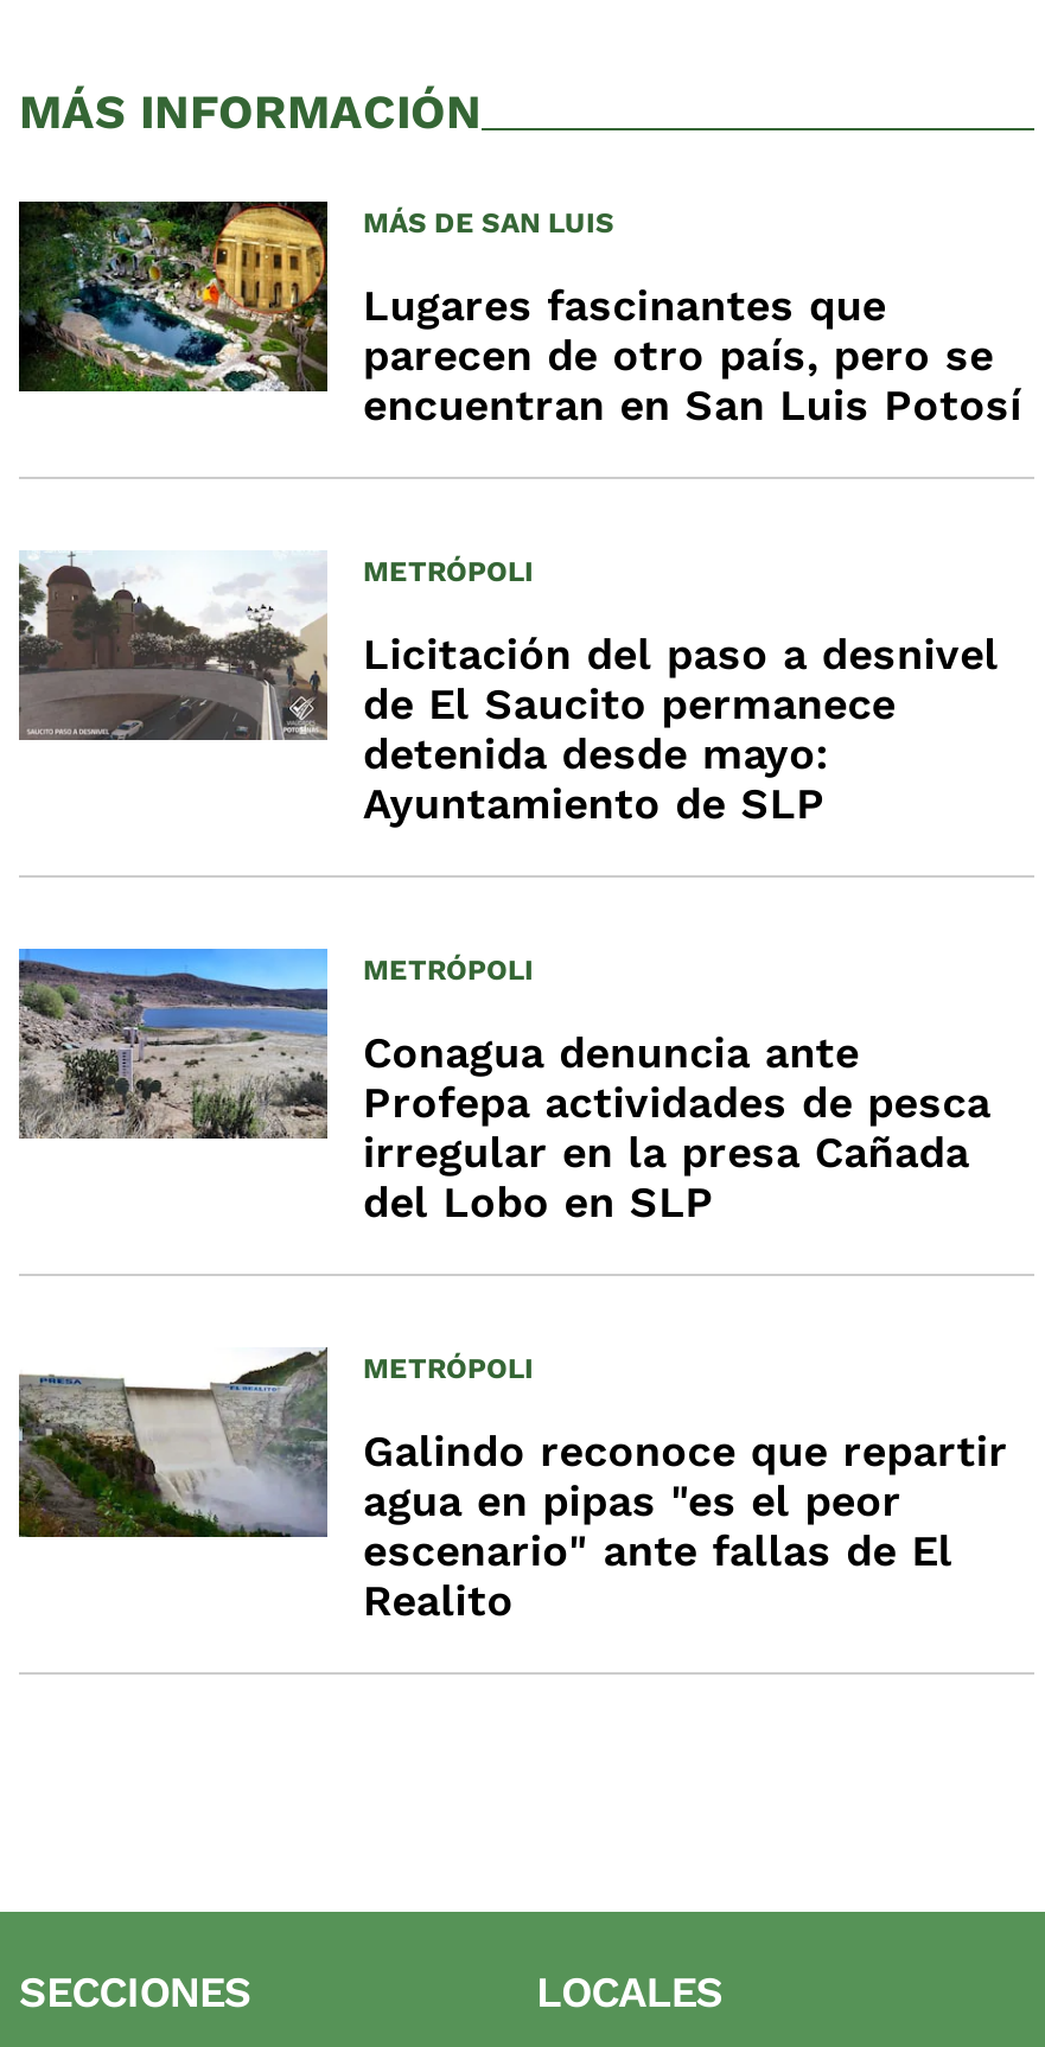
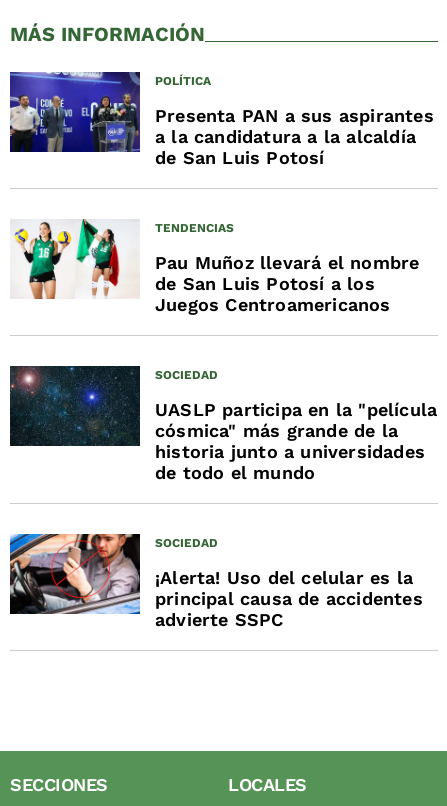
[17,199,614,394] [image] | MÁS DE SAN LUIS -> [9,71,211,153] [image] | POLÍTICA
[363,280,1022,430] Lugares fascinantes que | parecen de otro país, pero se | encuentran en San Luis Potosí -> [155,105,434,168] Presenta PAN a sus aspirantes | a la candidatura a la alcaldía | de San Luis Potosí
[17,553,534,742] [image] | METRÓPOLI -> [10,218,234,300] [image] | TENDENCIAS
[363,629,999,828] Licitación del paso a desnivel | de El Saucito permanece | detenida desde mayo: | Ayuntamiento de SLP -> [155,252,419,315] Pau Muñoz llevará el nombre | de San Luis Potosí a los | Juegos Centroamericanos
[17,946,534,1141] [image] | METRÓPOLI -> [9,365,218,447] [image] | SOCIEDAD
[363,1027,991,1227] Conagua denuncia ante | Profepa actividades de pesca | irregular en la presa Cañada | del Lobo en SLP -> [155,399,437,483] UASLP participa en la "película | cósmica" más grande de la | historia junto a universidades | de todo el mundo
[19,1347,534,1539] [image] | METRÓPOLI -> [9,533,218,615] [image] | SOCIEDAD
[363,1426,1008,1625] Galindo reconoce que repartir | agua en pipas "es el peor | escenario" ante fallas de El | Realito -> [155,567,423,630] ¡Alerta! Uso del celular es la | principal causa de accidentes | advierte SSPC

